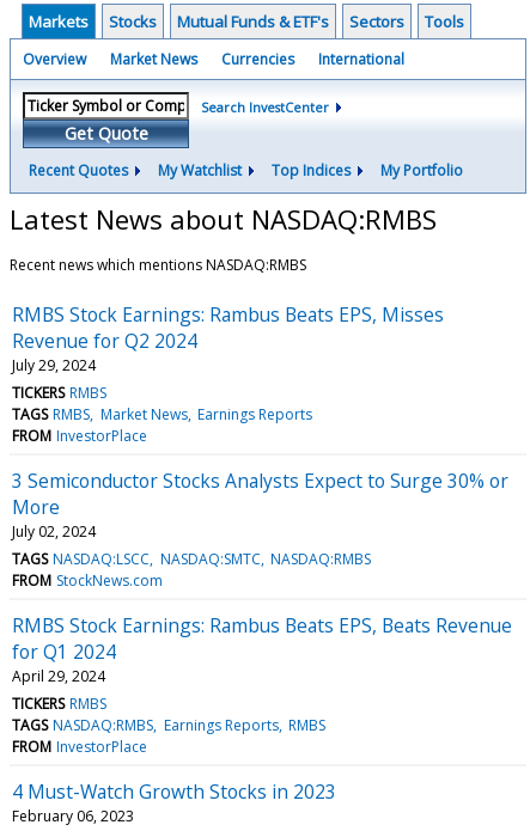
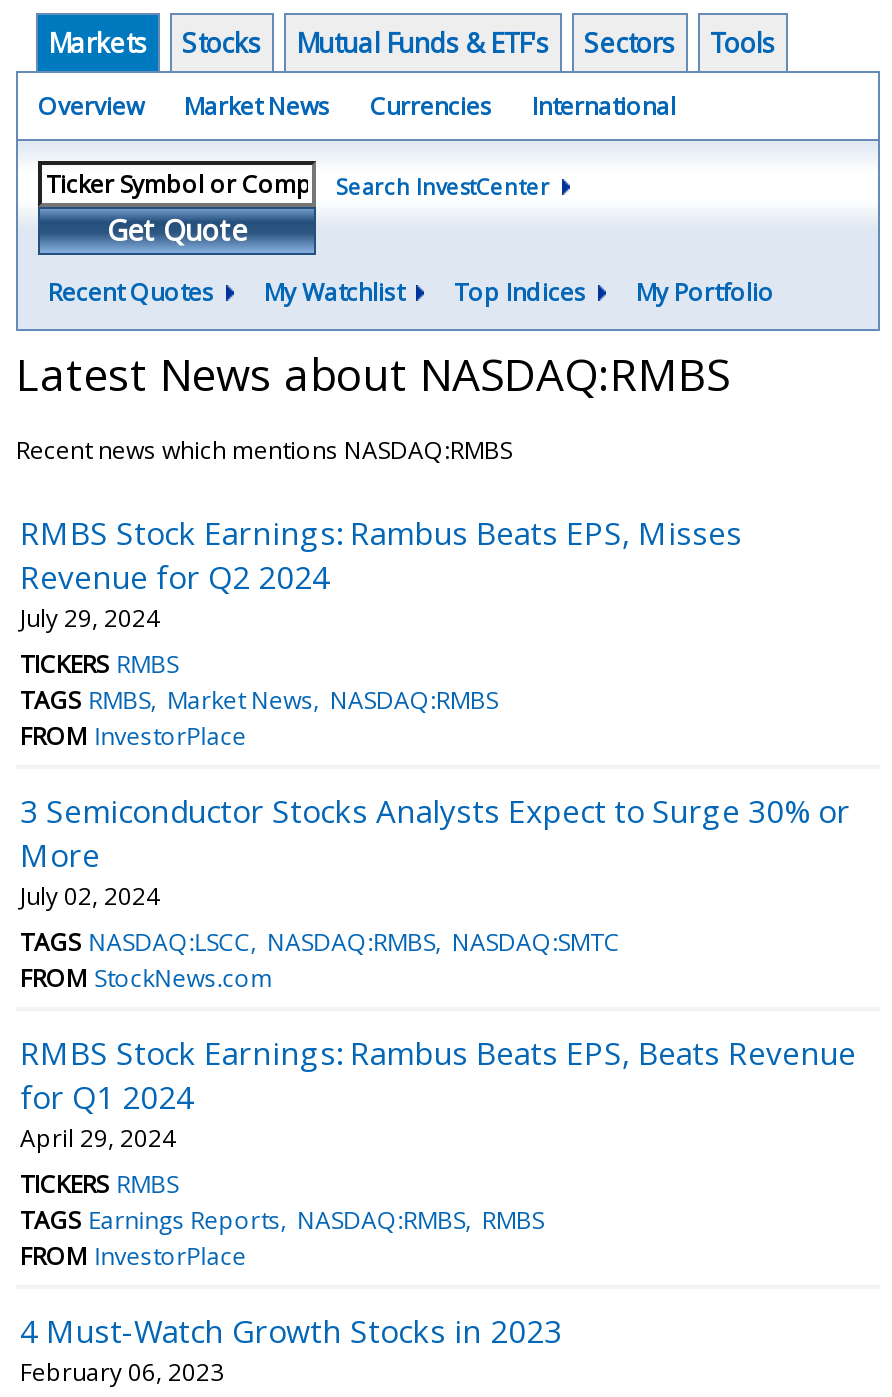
[12,404,312,424] TAGS RMBS Market News Earnings Reports -> [20,683,498,717] TAGS RMBS Market News NASDAQ:RMBS
[12,549,371,569] TAGS NASDAQ:LSCC NASDAQ:SMTC NASDAQ:RMBS -> [20,925,620,959] TAGS NASDAQ:LSCC NASDAQ:RMBS NASDAQ:SMTC
[12,715,325,735] TAGS NASDAQ:RMBS Earnings Reports RMBS -> [20,1203,544,1237] TAGS Earnings Reports NASDAQ:RMBS RMBS

